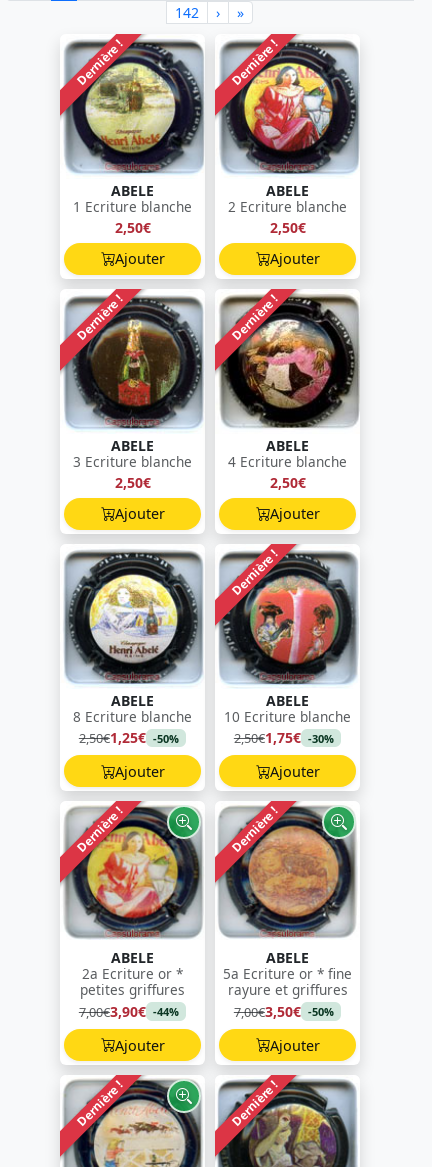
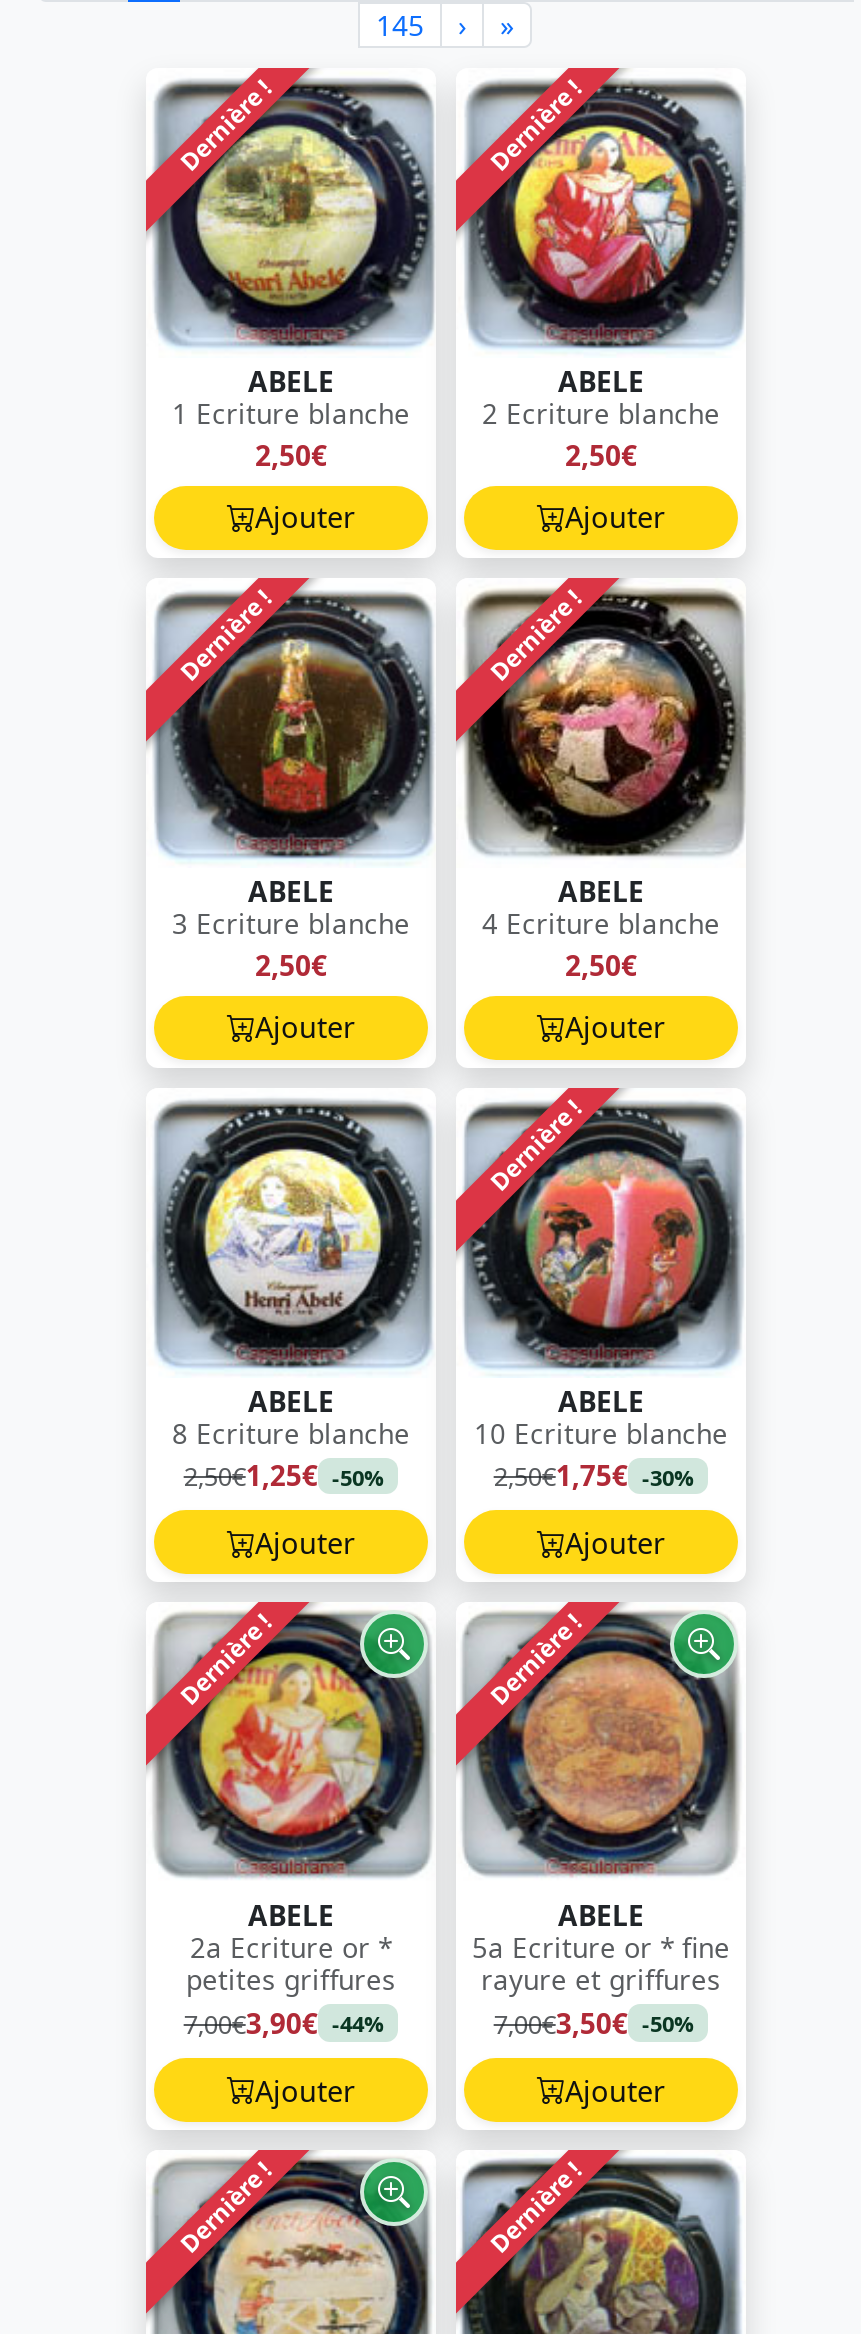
[175,3,199,22] 142 -> [376,5,424,43] 145

